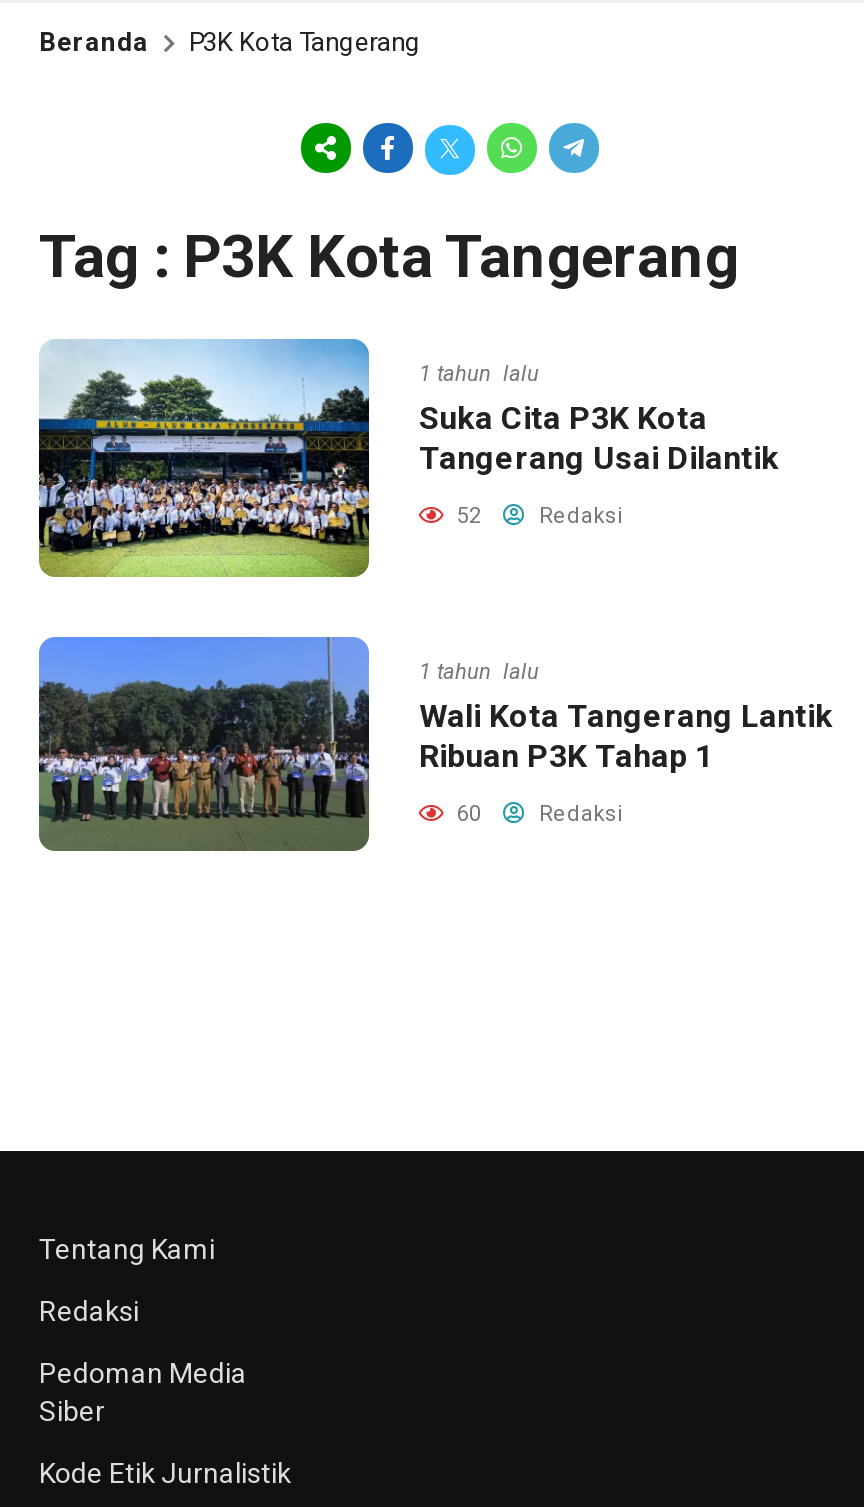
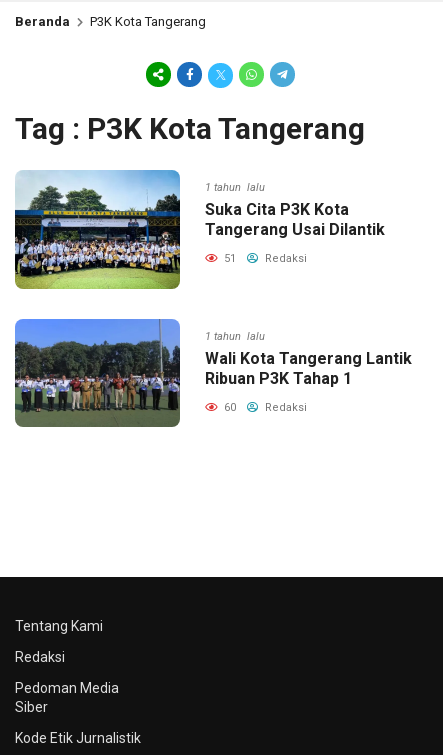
[451,503,623,529] 52 Redaksi -> [221,252,307,265] 51 Redaksi

